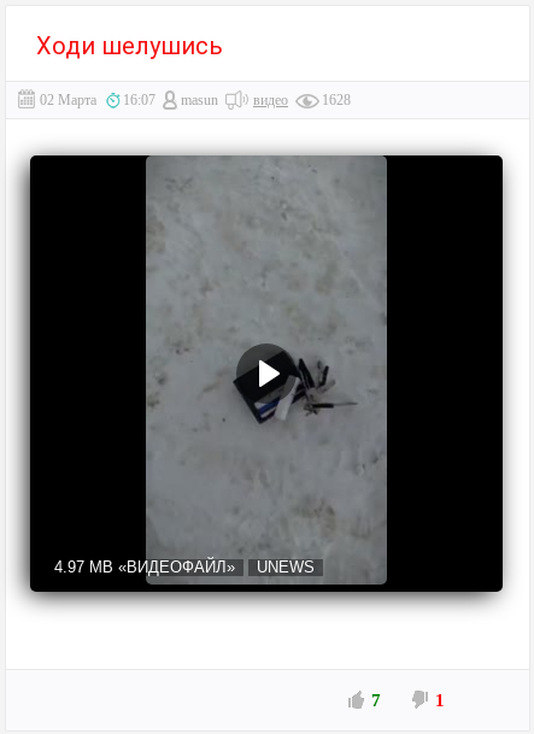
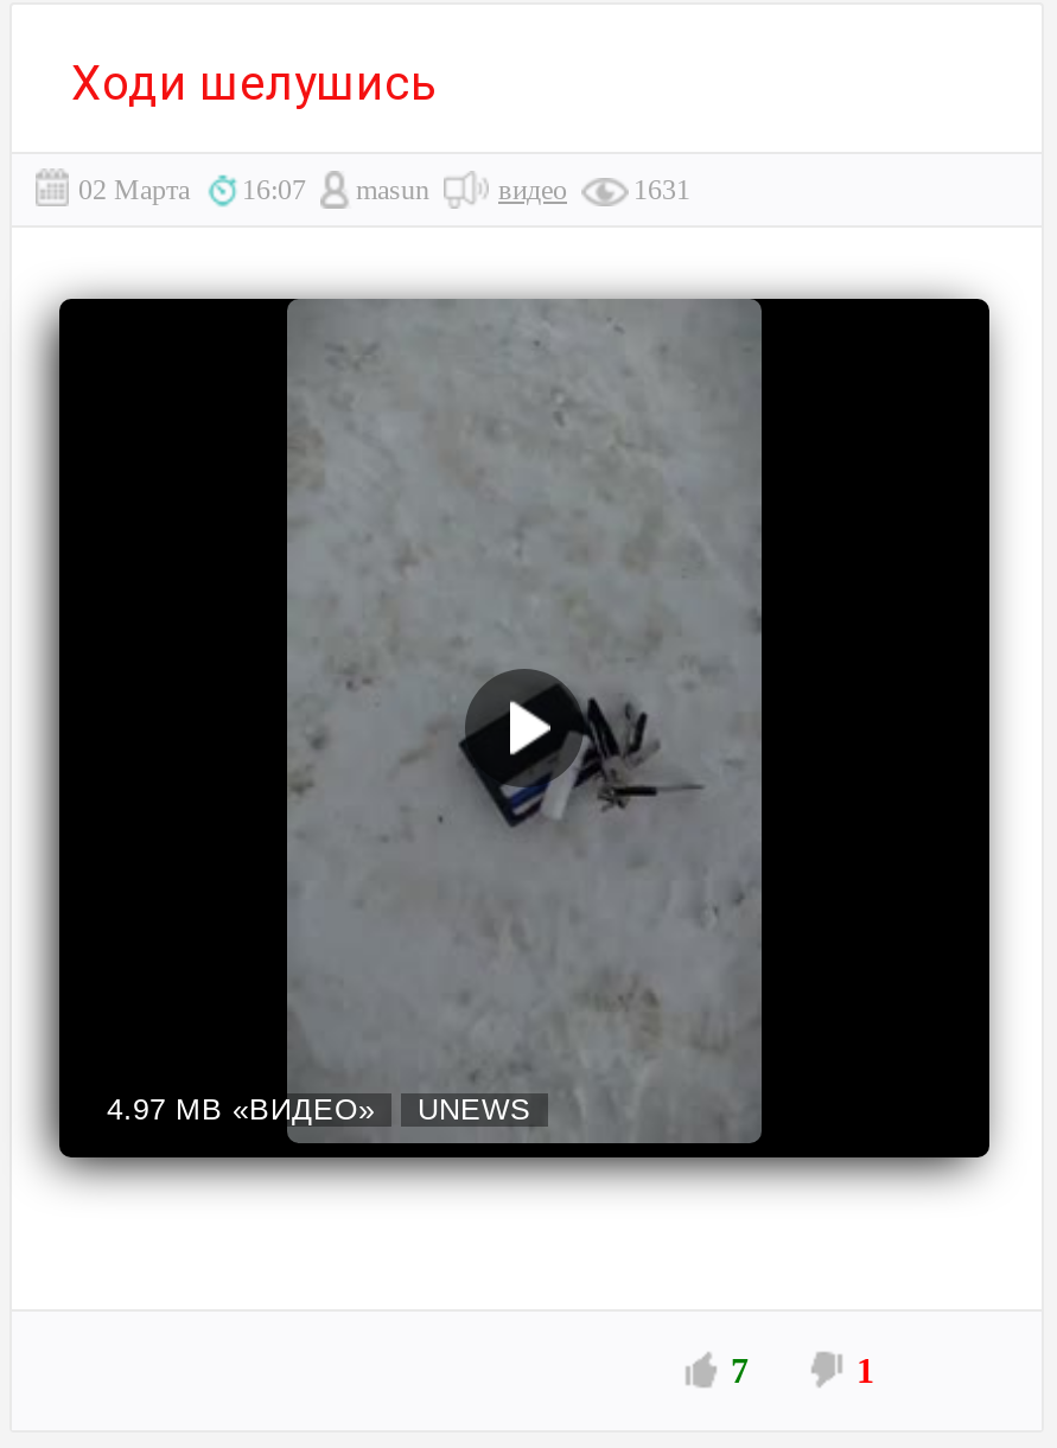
[253,92,351,108] видео 1628 -> [498,173,690,206] видео 1631
[54,560,315,576] 4.97 MB «ВИДЕОФАЙЛ» UNEWS -> [107,1094,531,1127] 4.97 MB «ВИДЕО» UNEWS

